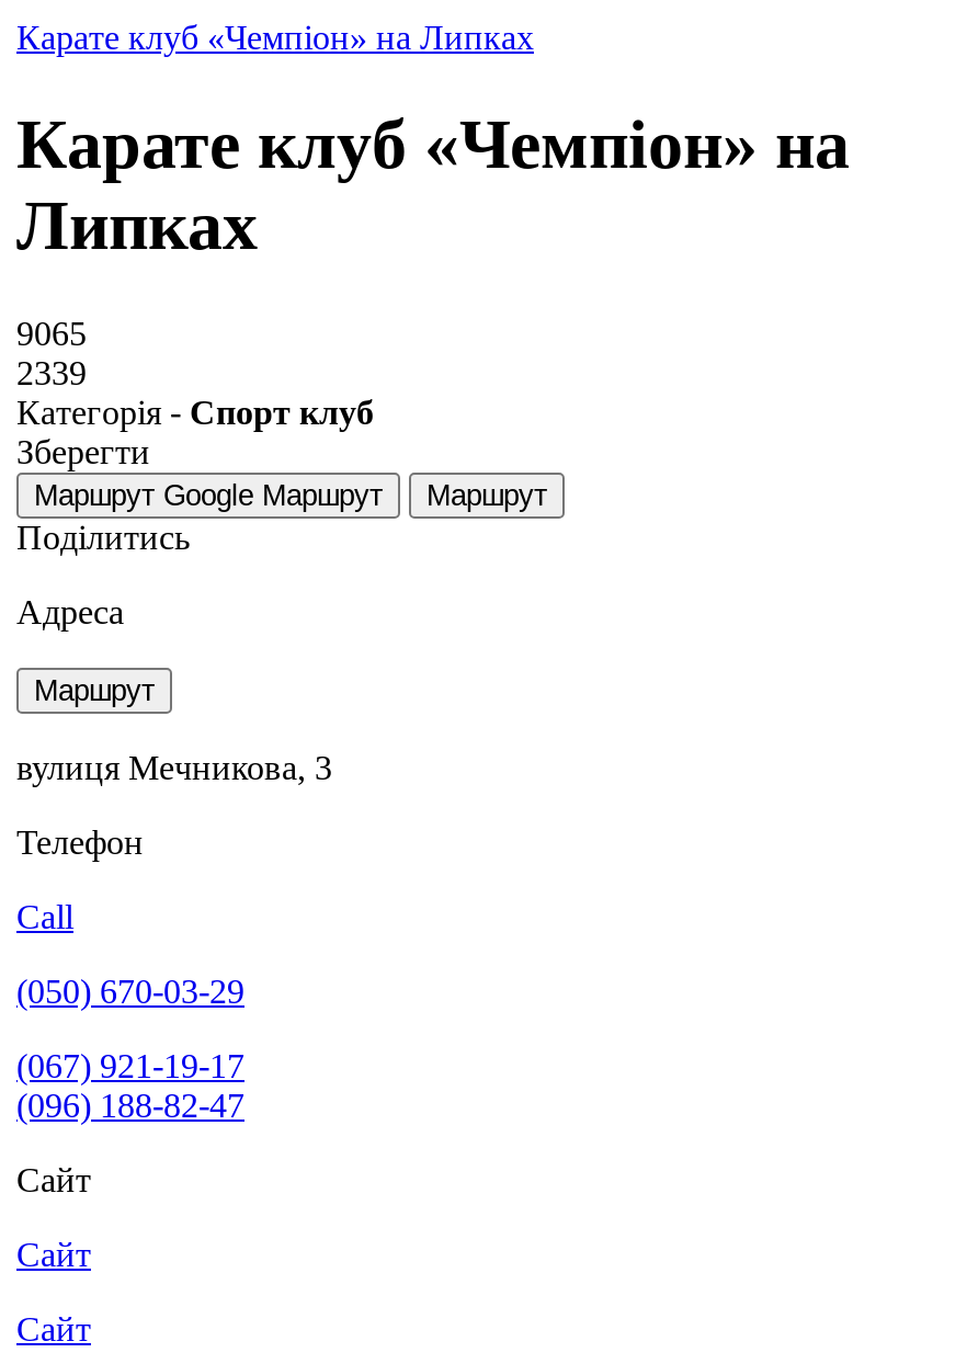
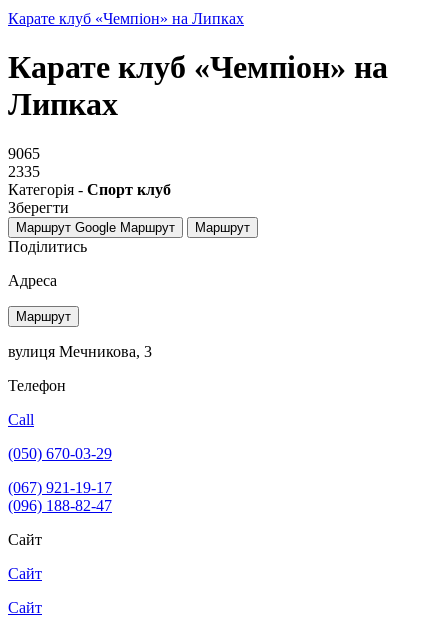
[16,354,87,391] 2339 -> [8,163,40,180] 2335

